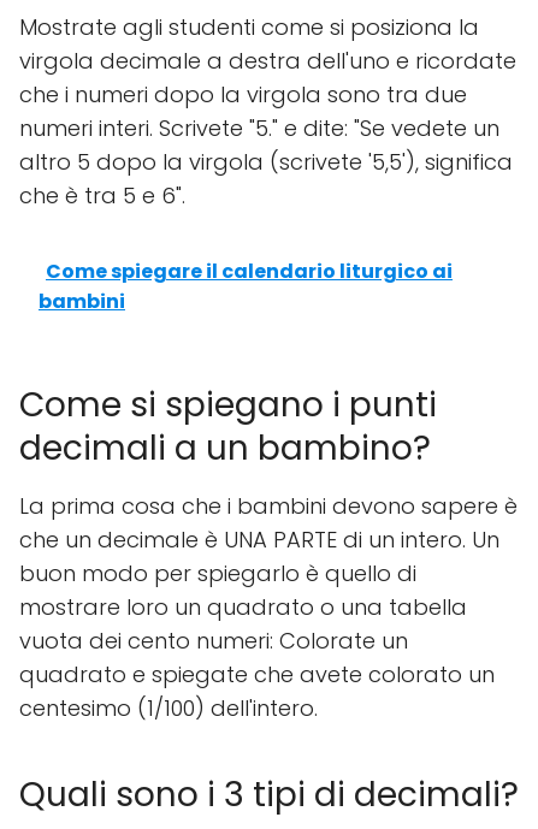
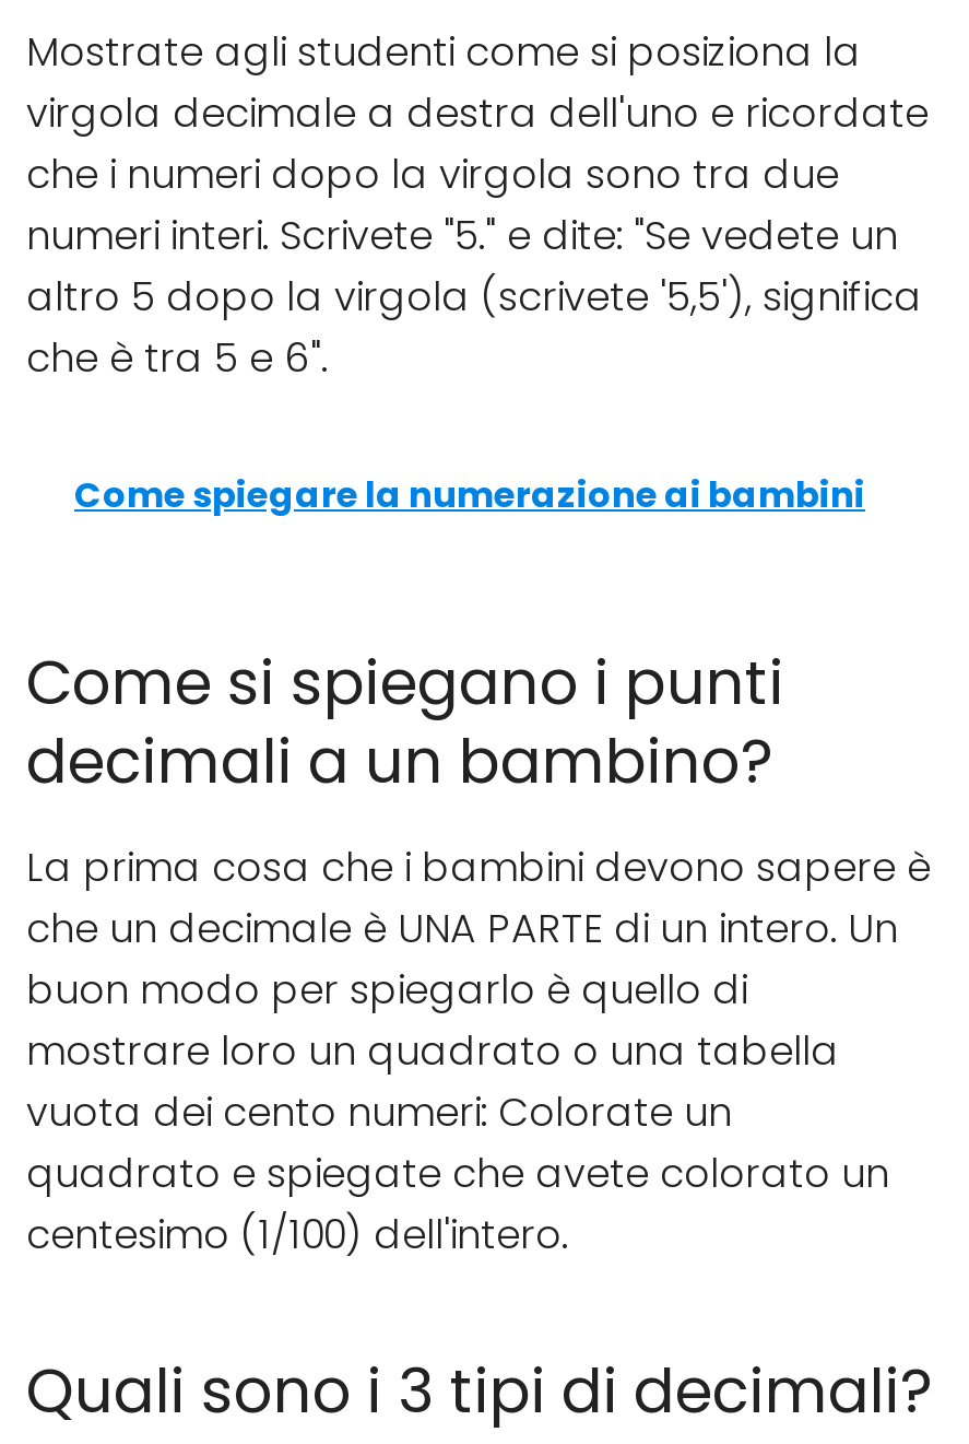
[39,257,453,315] Come spiegare il calendario liturgico ai | bambini -> [74,470,865,520] Come spiegare la numerazione ai bambini

